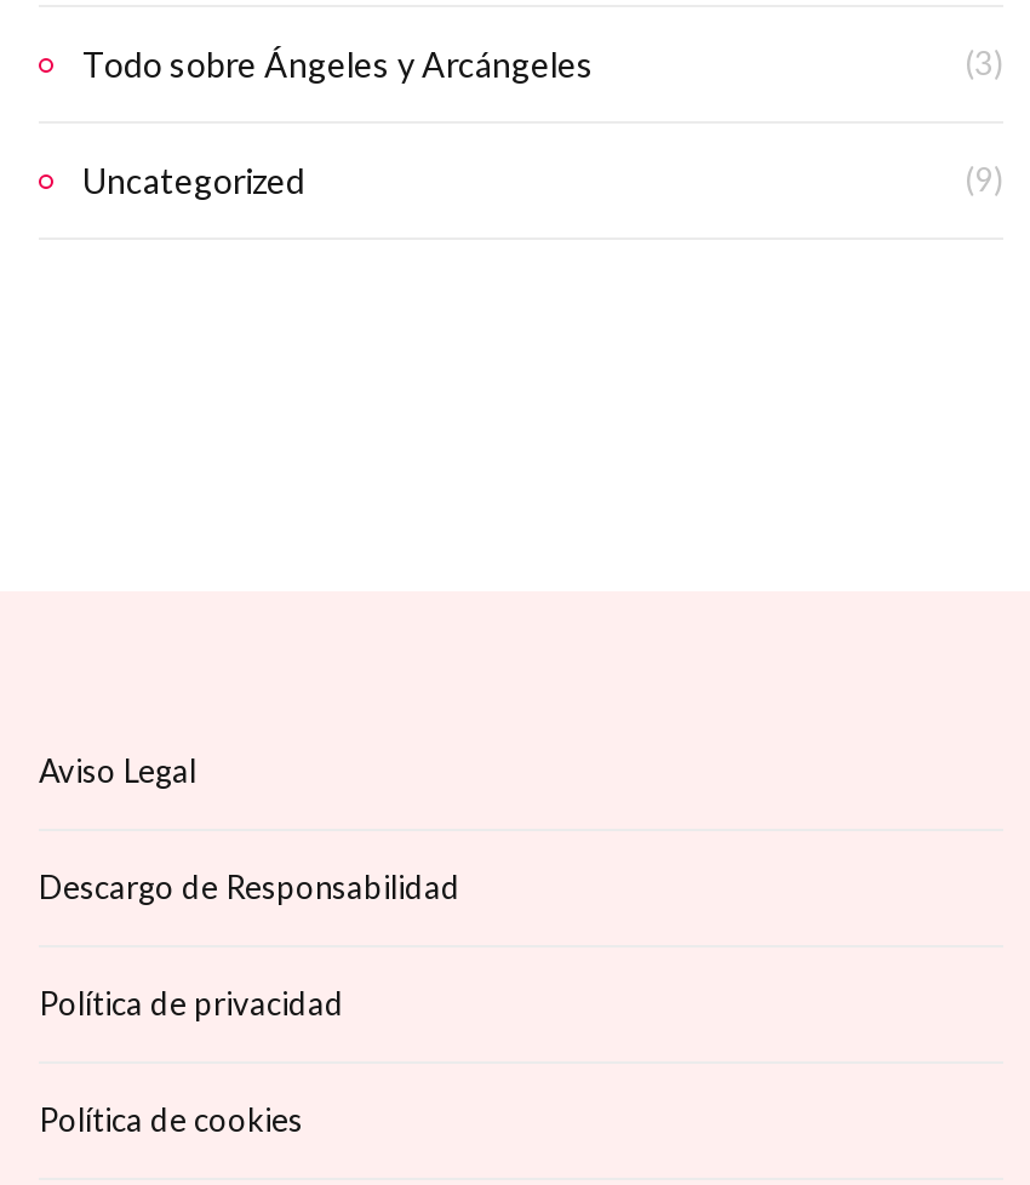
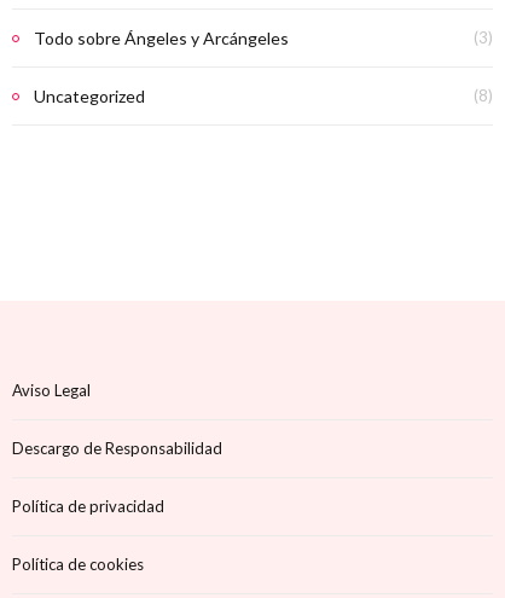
[965,161,1003,199] (9) -> [474,86,493,105] (8)

